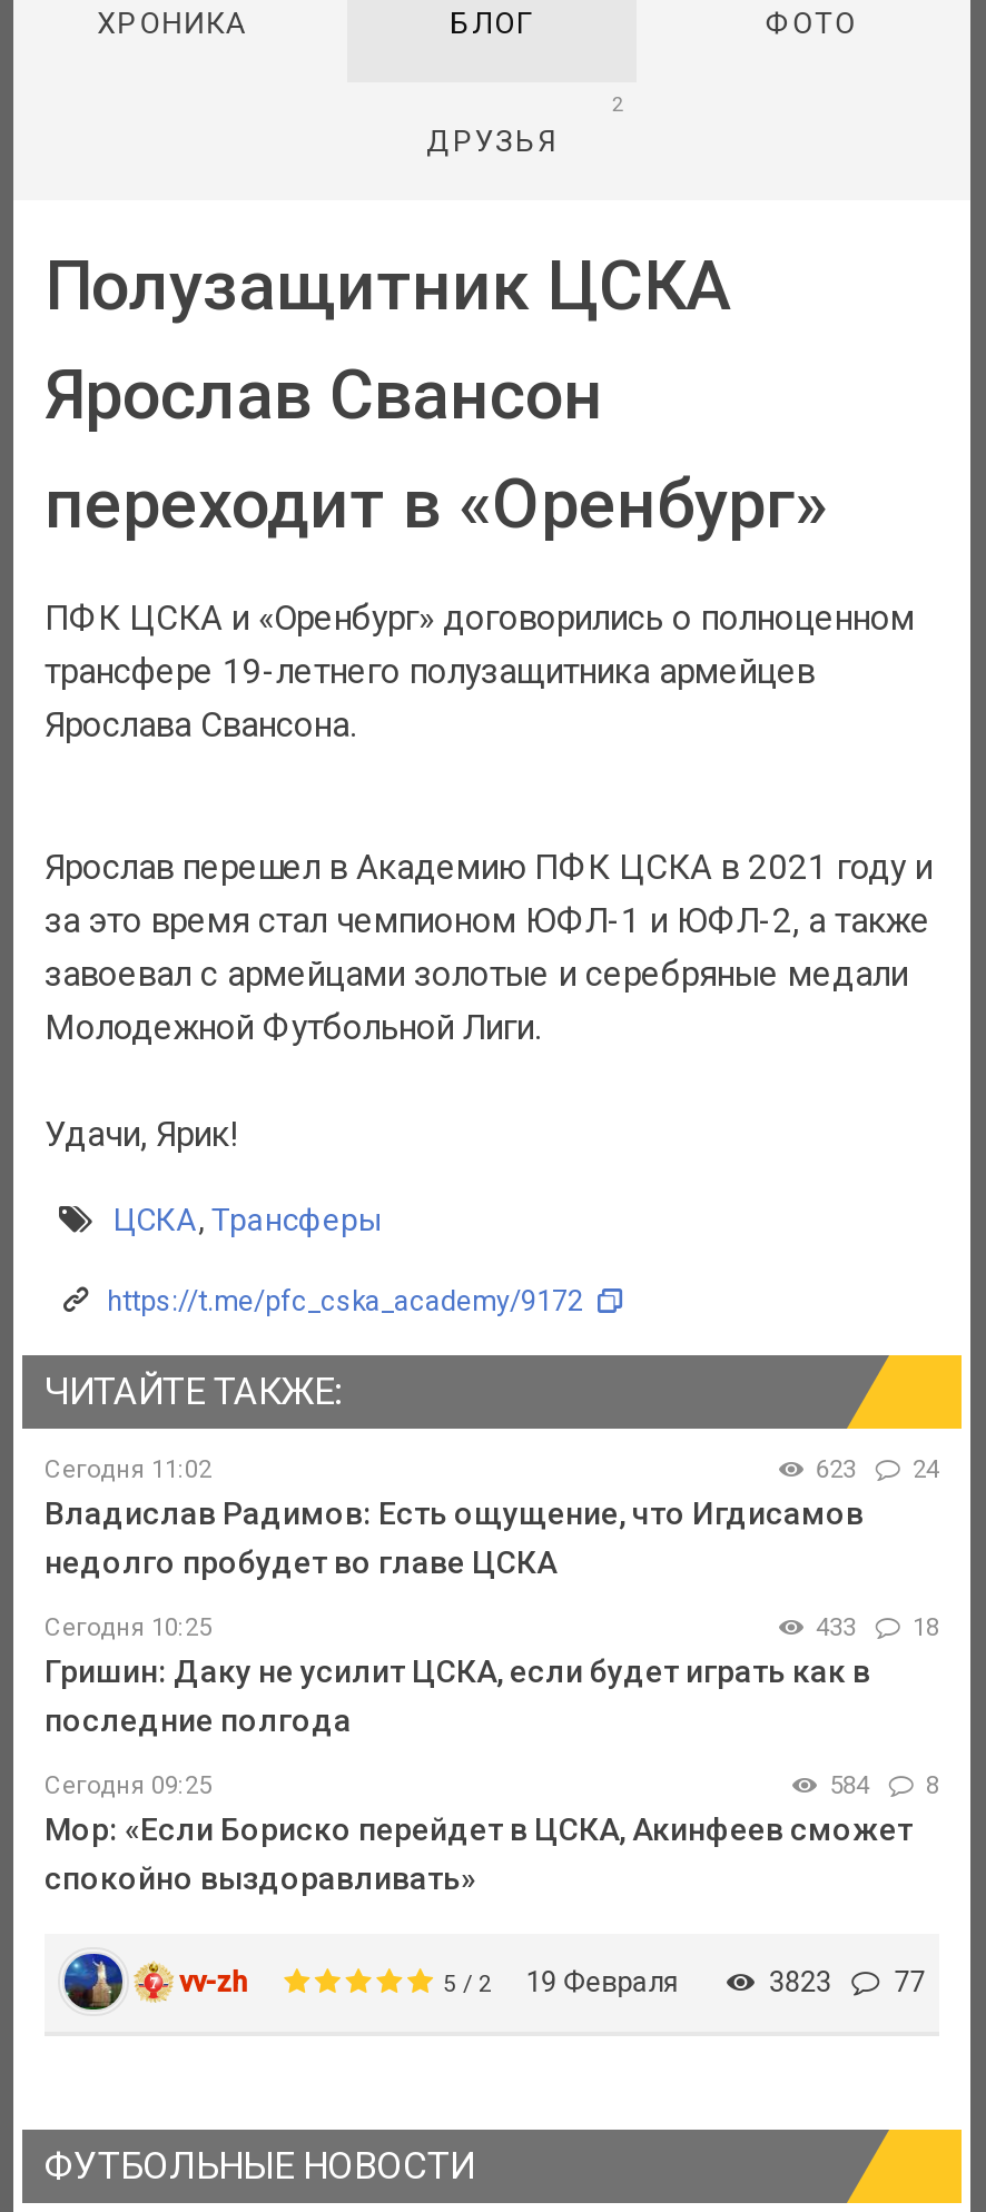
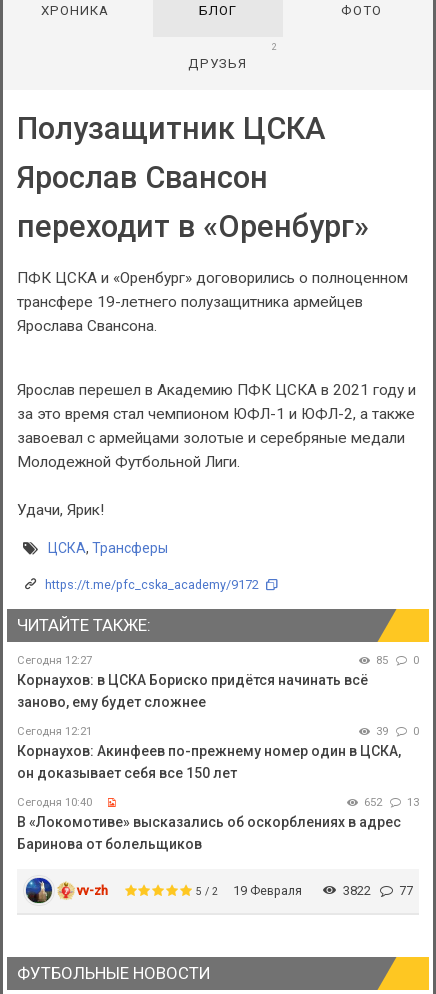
[45,1455,939,1580] Сегодня 11:02 | 623 | 24 | Владислав Радимов: Есть ощущение, что Игдисамов | недолго пробудет во главе ЦСКА -> [17,654,419,710] Сегодня 12:27 | 85 | 0 | Корнаухов: в ЦСКА Бориско придётся начинать всё | заново, ему будет сложнее
[45,1613,939,1738] Сегодня 10:25 | 433 | 18 | Гришин: Даку не усилит ЦСКА, если будет играть как в | последние полгода -> [17,725,419,781] Сегодня 12:21 | 39 | 0 | Корнаухов: Акинфеев по-прежнему номер один в ЦСКА, | он доказывает себя все 150 лет
[45,1770,939,1895] Сегодня 09:25 | 584 | 8 | Мор: «Если Бориско перейдет в ЦСКА, Акинфеев сможет | спокойно выздоравливать» -> [17,796,419,852] Сегодня 10:40 | 652 | 13 | В «Локомотиве» высказались об оскорблениях в адрес | Баринова от болельщиков
[769,1964,925,1997] 3823 77 -> [343,883,413,898] 3822 77

